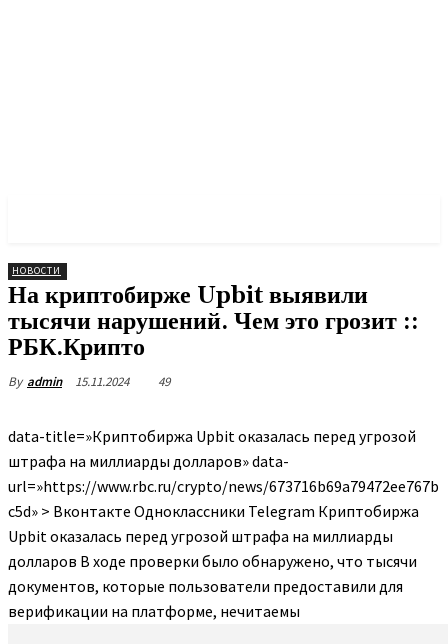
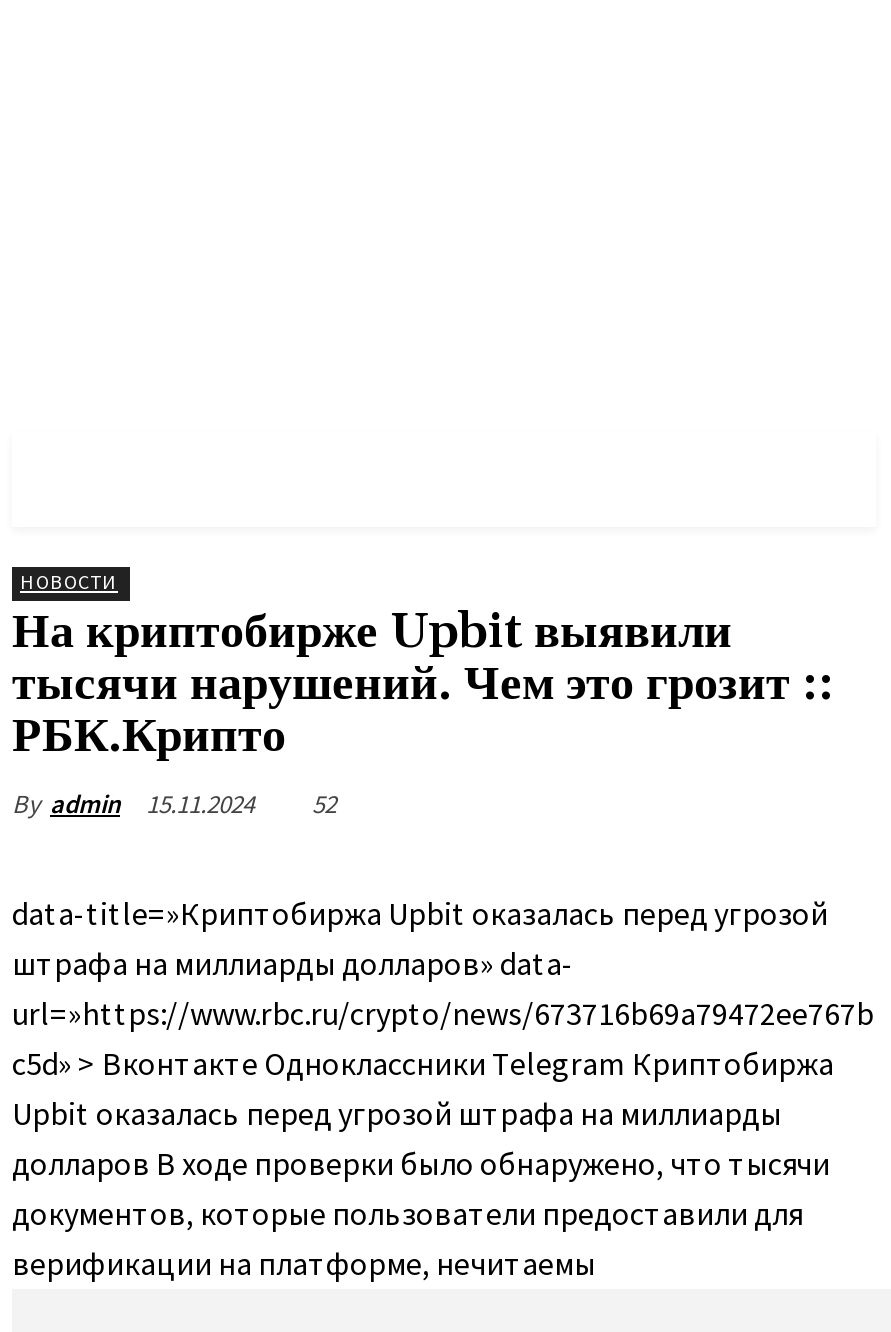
[8,373,170,390] By admin 15.11.2024 49 -> [12,787,336,821] By admin 15.11.2024 52

